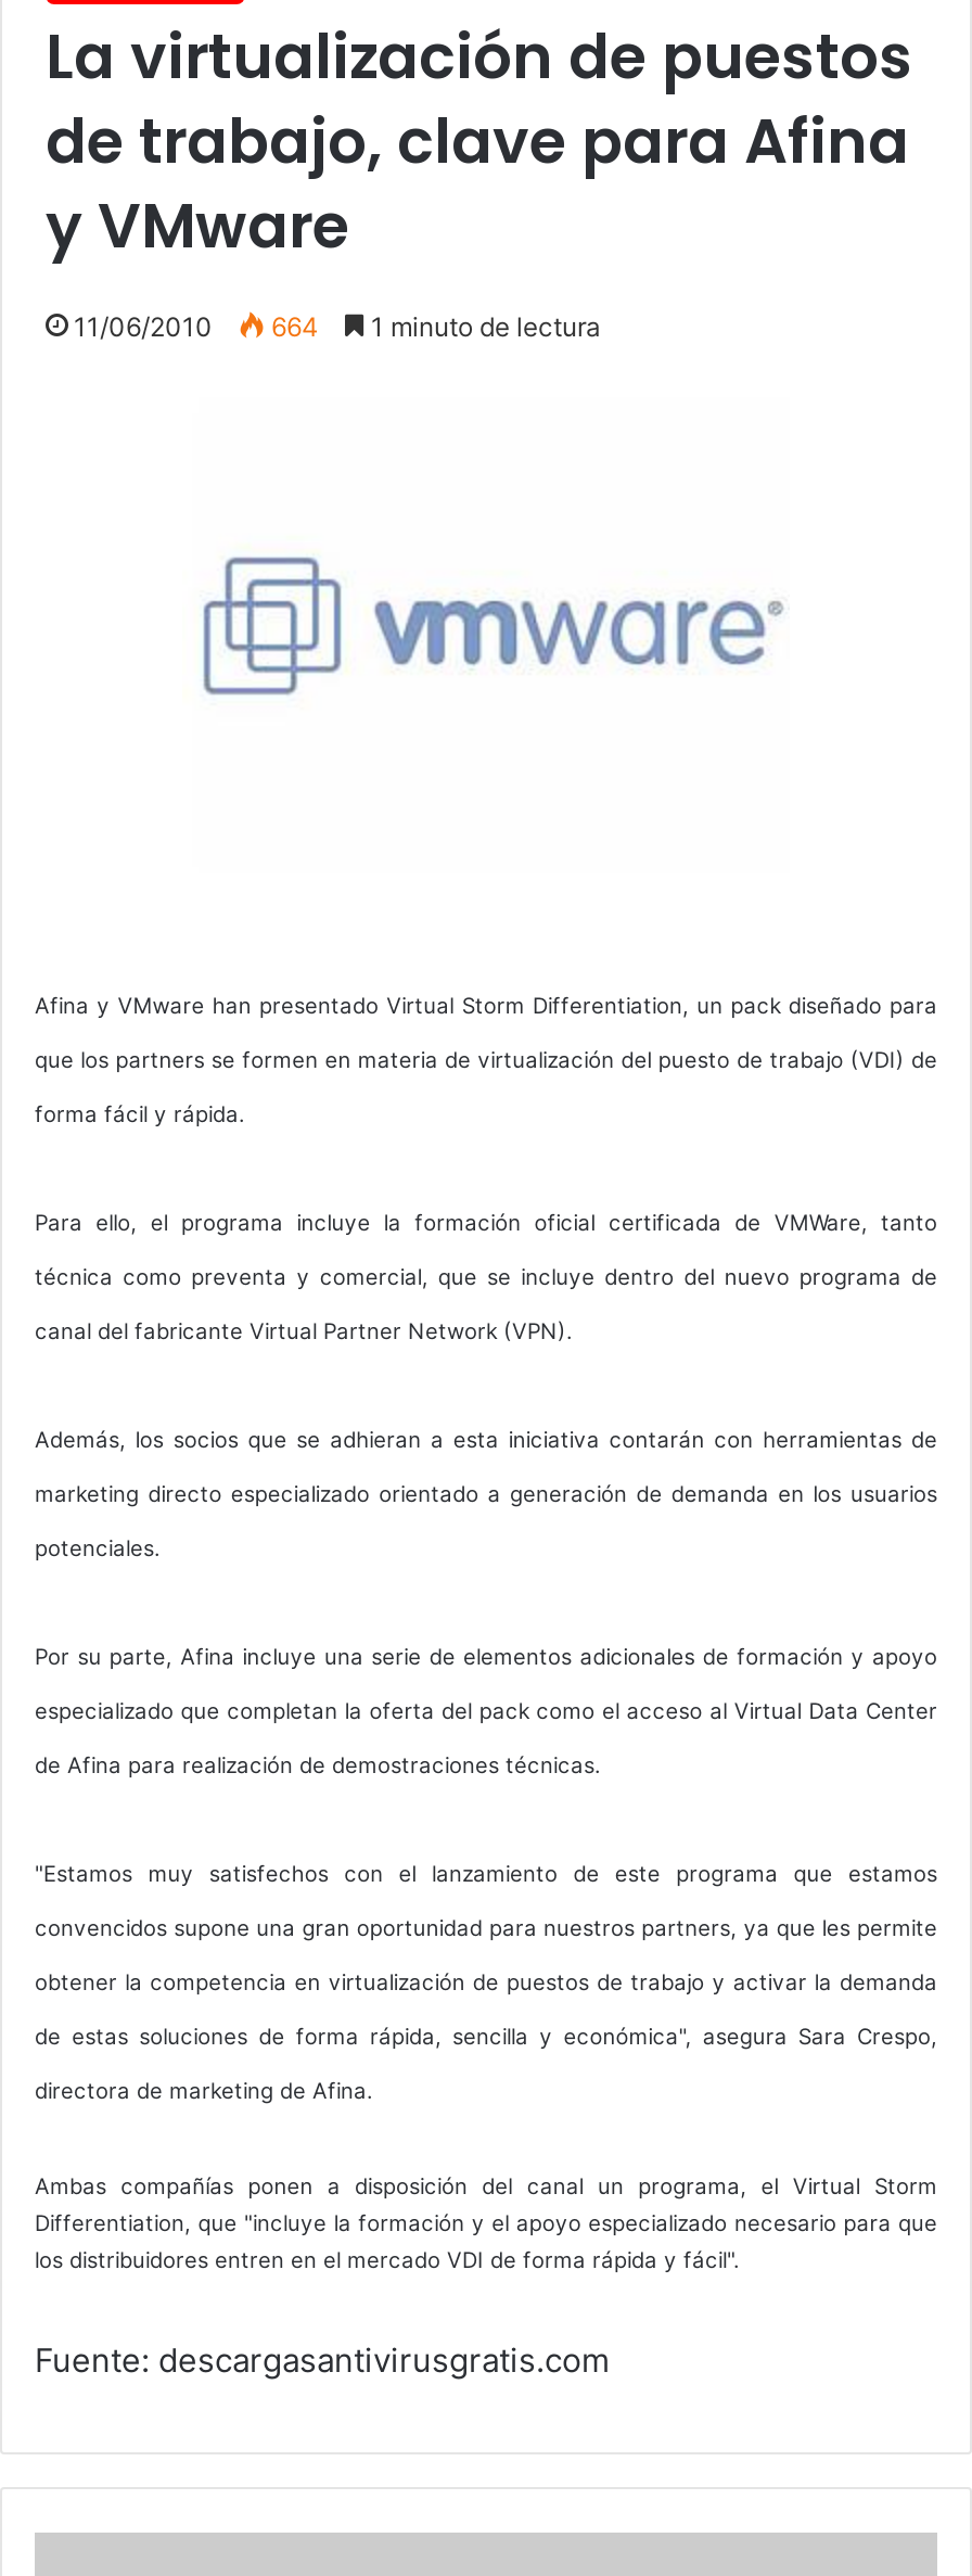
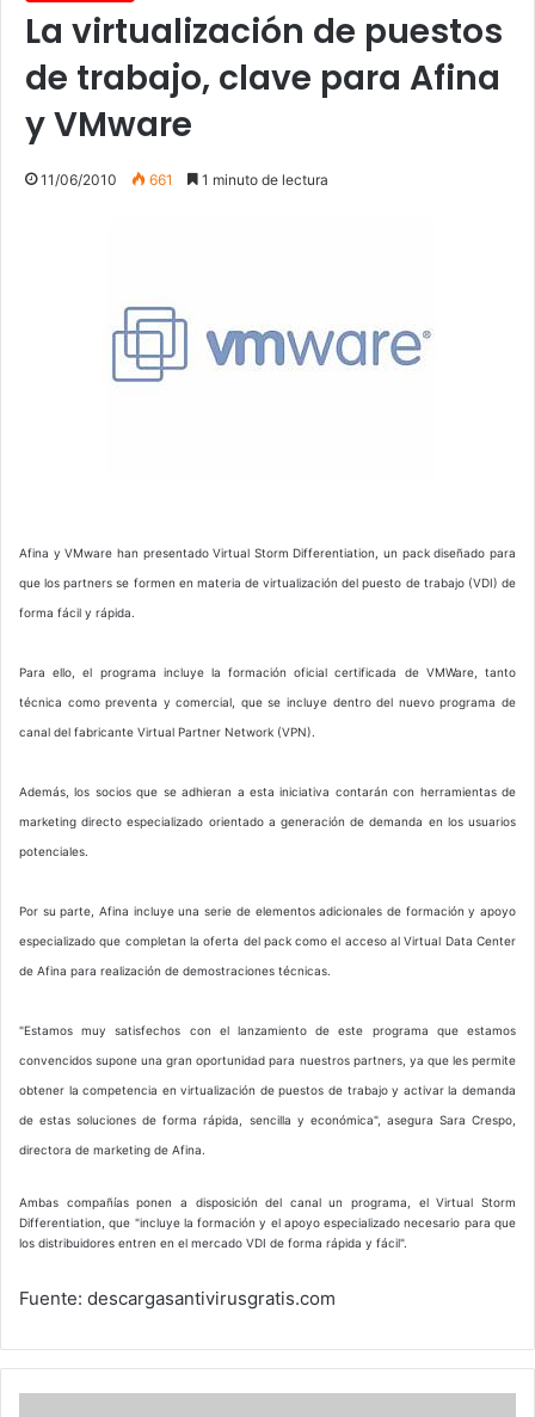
[74,310,601,342] 11/06/2010 664 1 minuto de lectura -> [41,170,328,188] 11/06/2010 661 1 minuto de lectura

